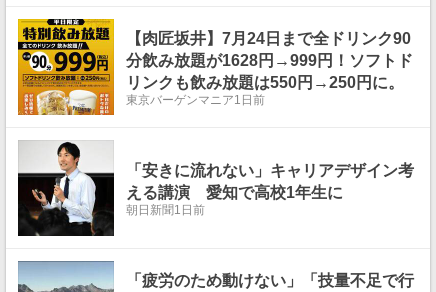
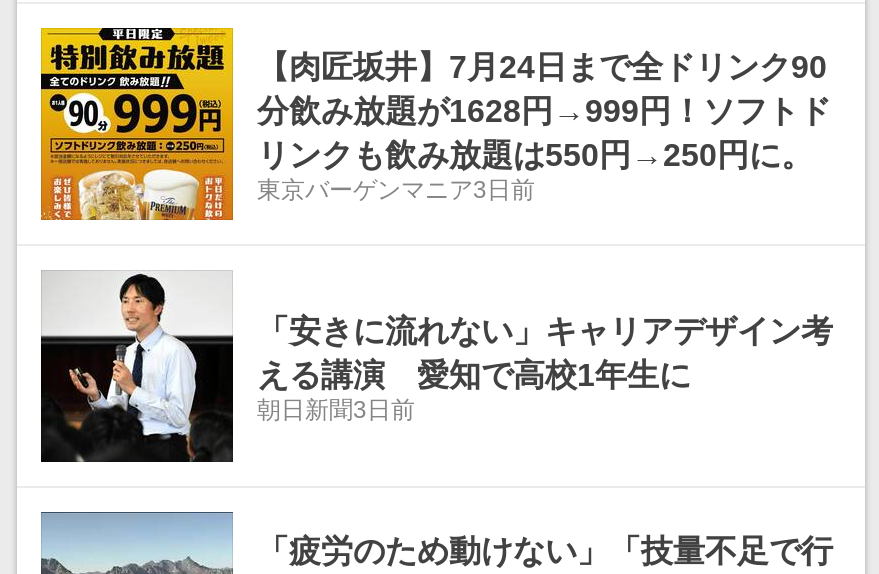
[126,92,265,106] 東京バーゲンマニア1日前 -> [257,175,535,203] 東京バーゲンマニア3日前
[126,202,205,216] 朝日新聞1日前 -> [257,395,415,423] 朝日新聞3日前

